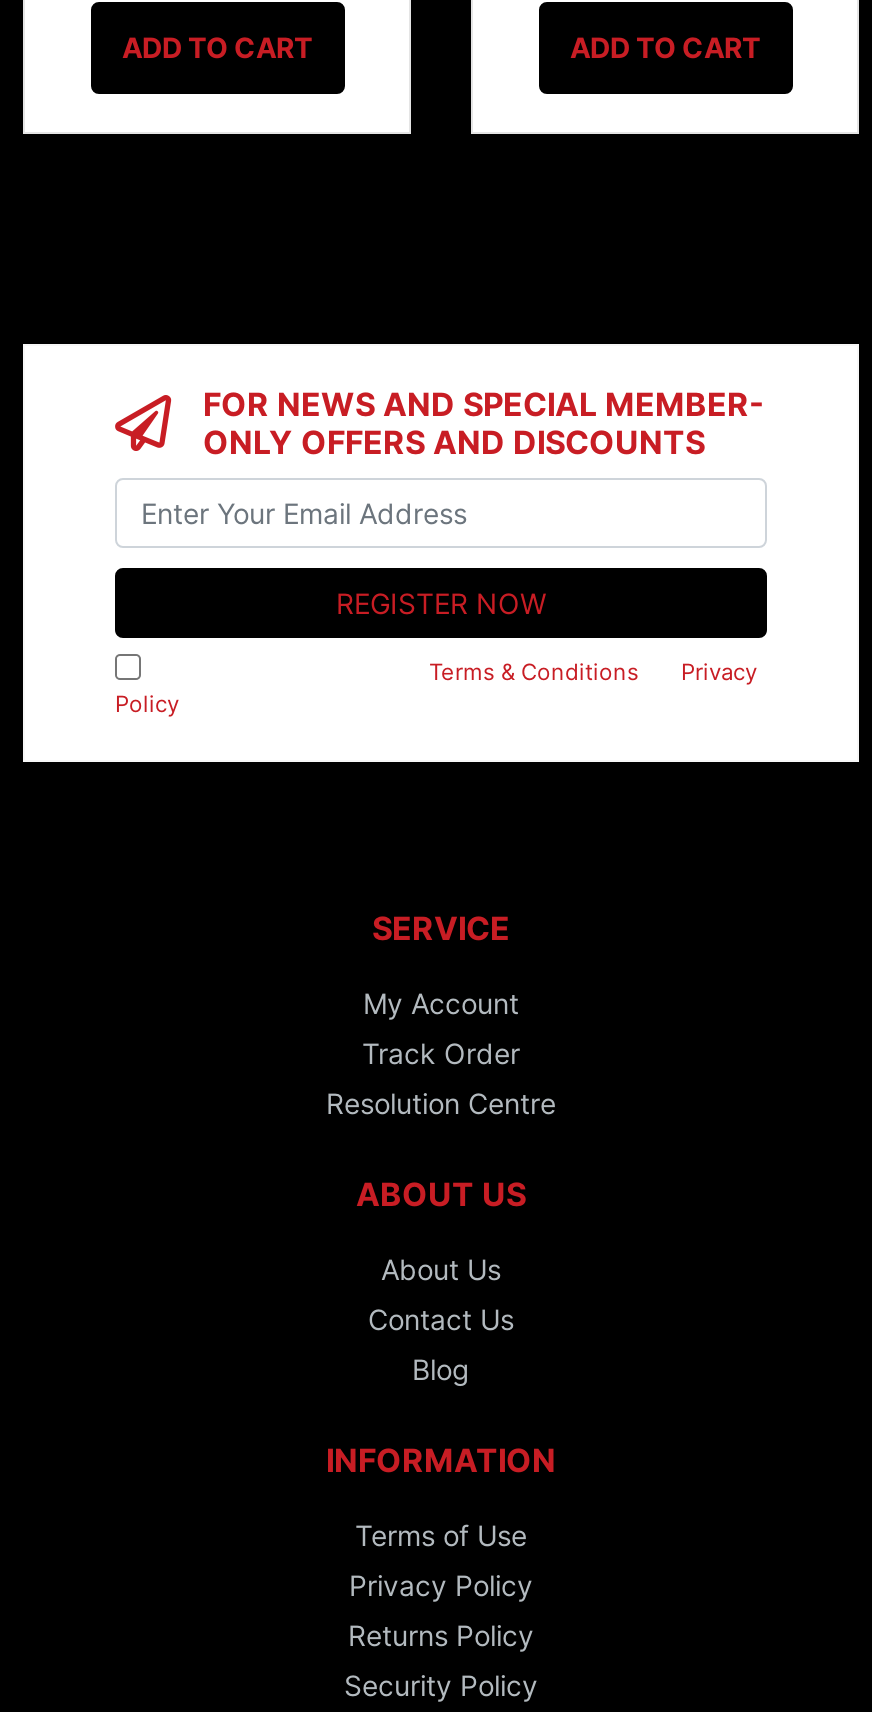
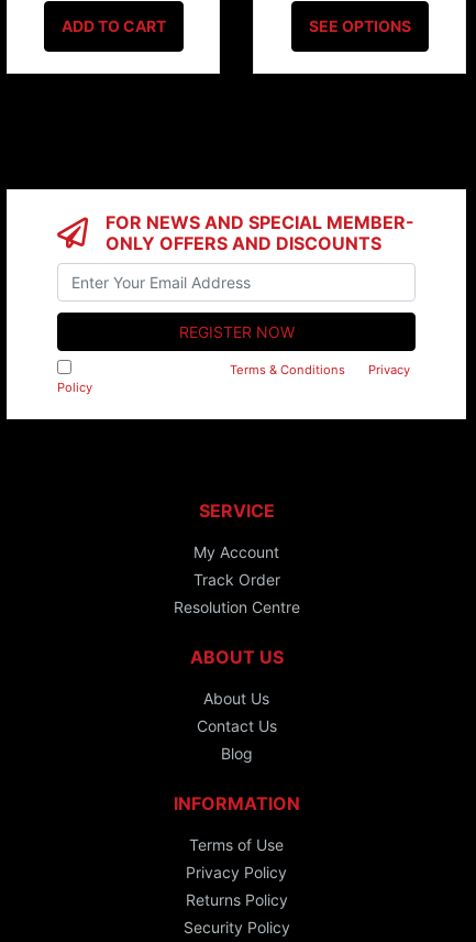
[570,31,760,65] ADD TO CART -> [308,17,411,36] SEE OPTIONS

